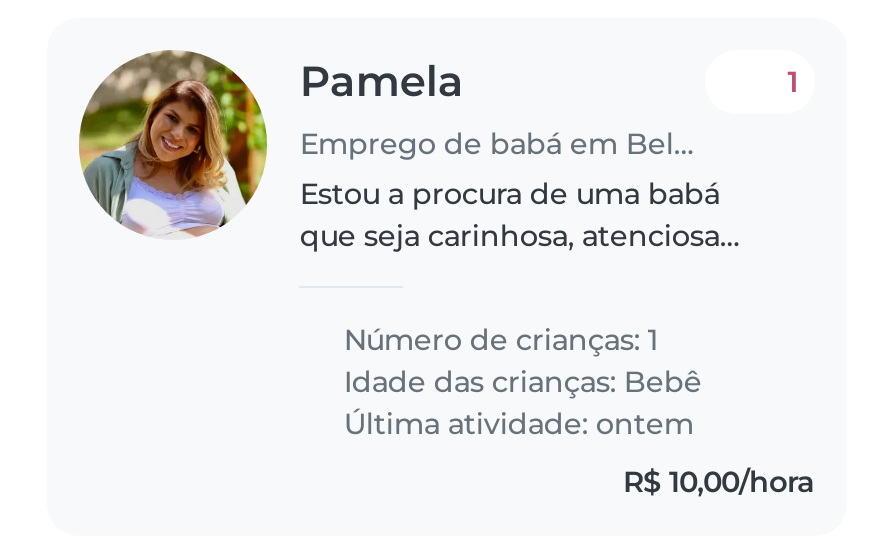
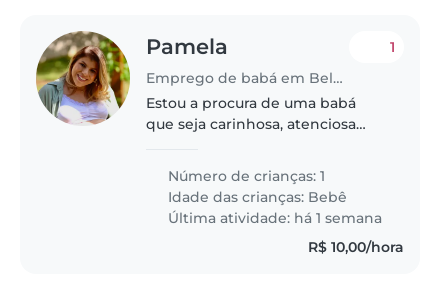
[336,406,694,442] Última atividade: ontem -> [164,209,382,227] Última atividade: há 1 semana

